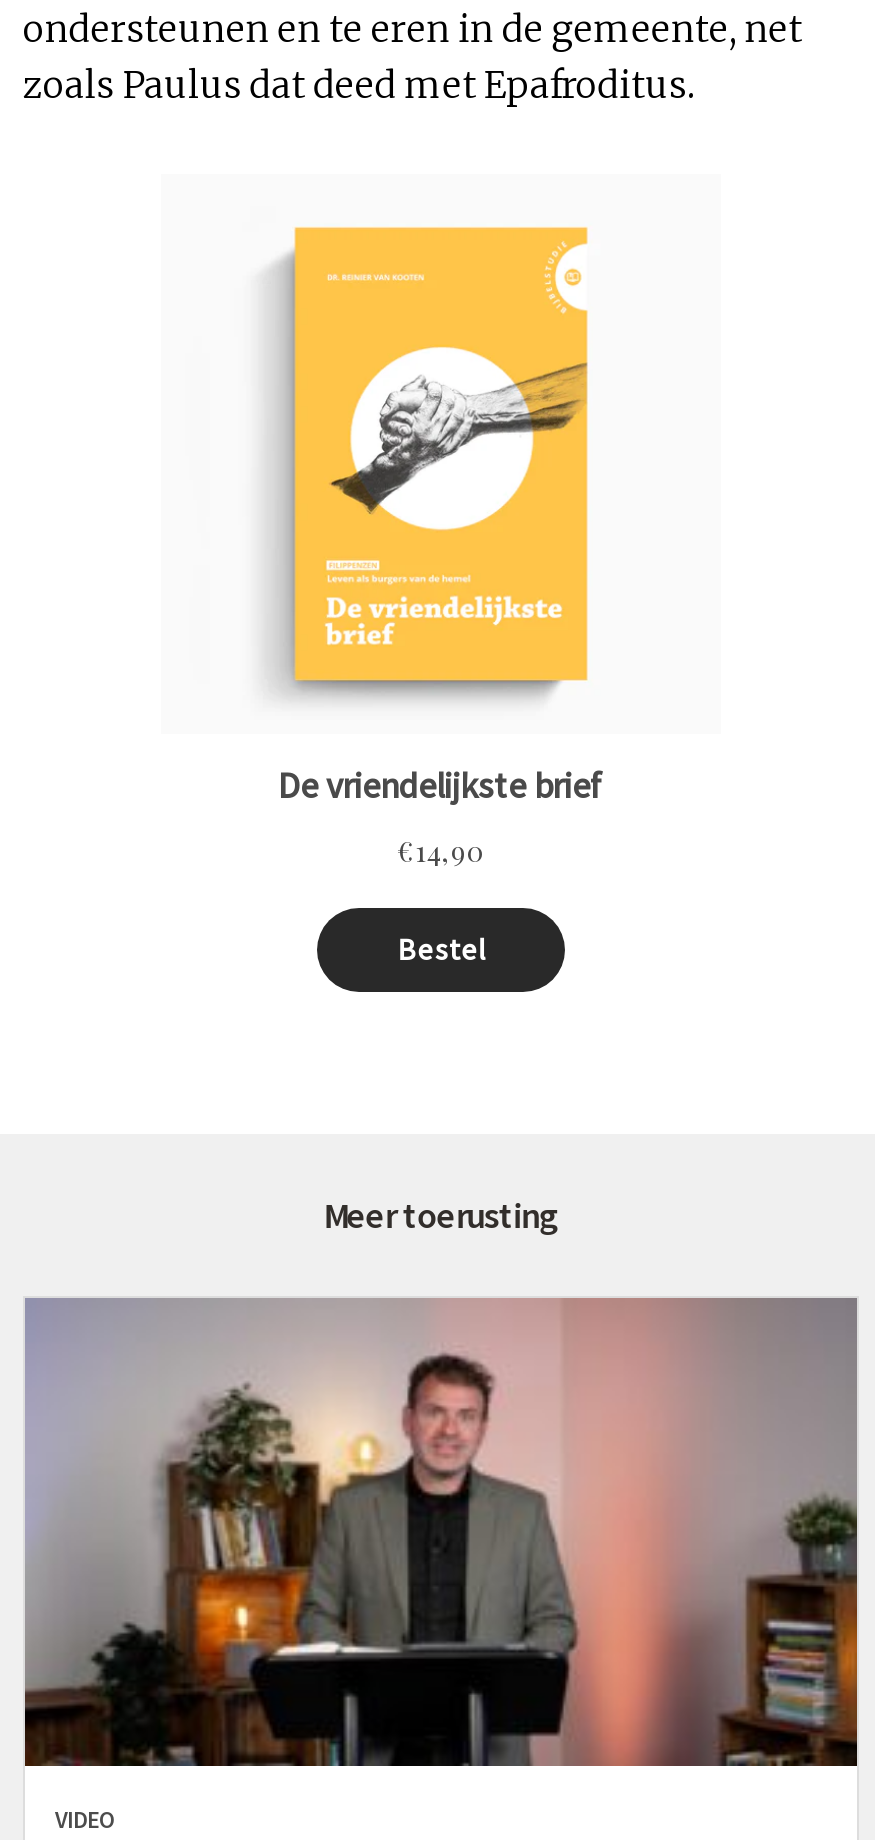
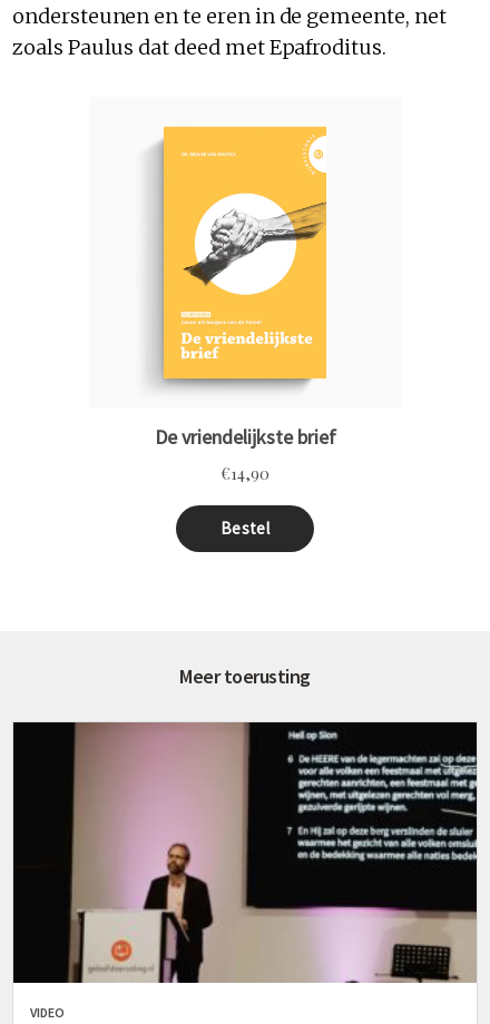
[25,1298,859,1768] [image] -> [12,721,478,984] [image]

